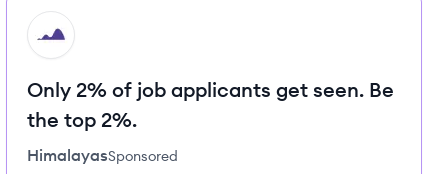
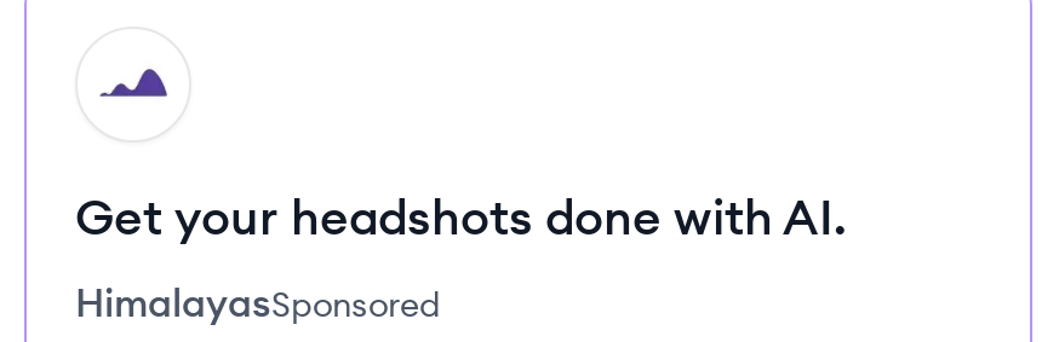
[27,77,394,132] Only 2% of job applicants get seen. Be | the top 2%. -> [75,186,846,247] Get your headshots done with AI.

